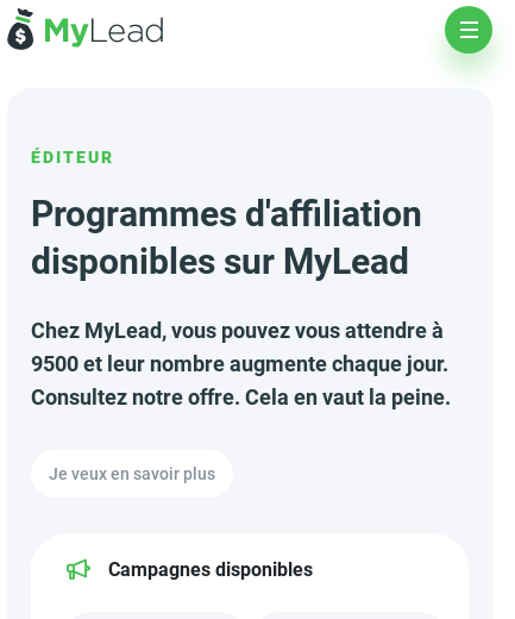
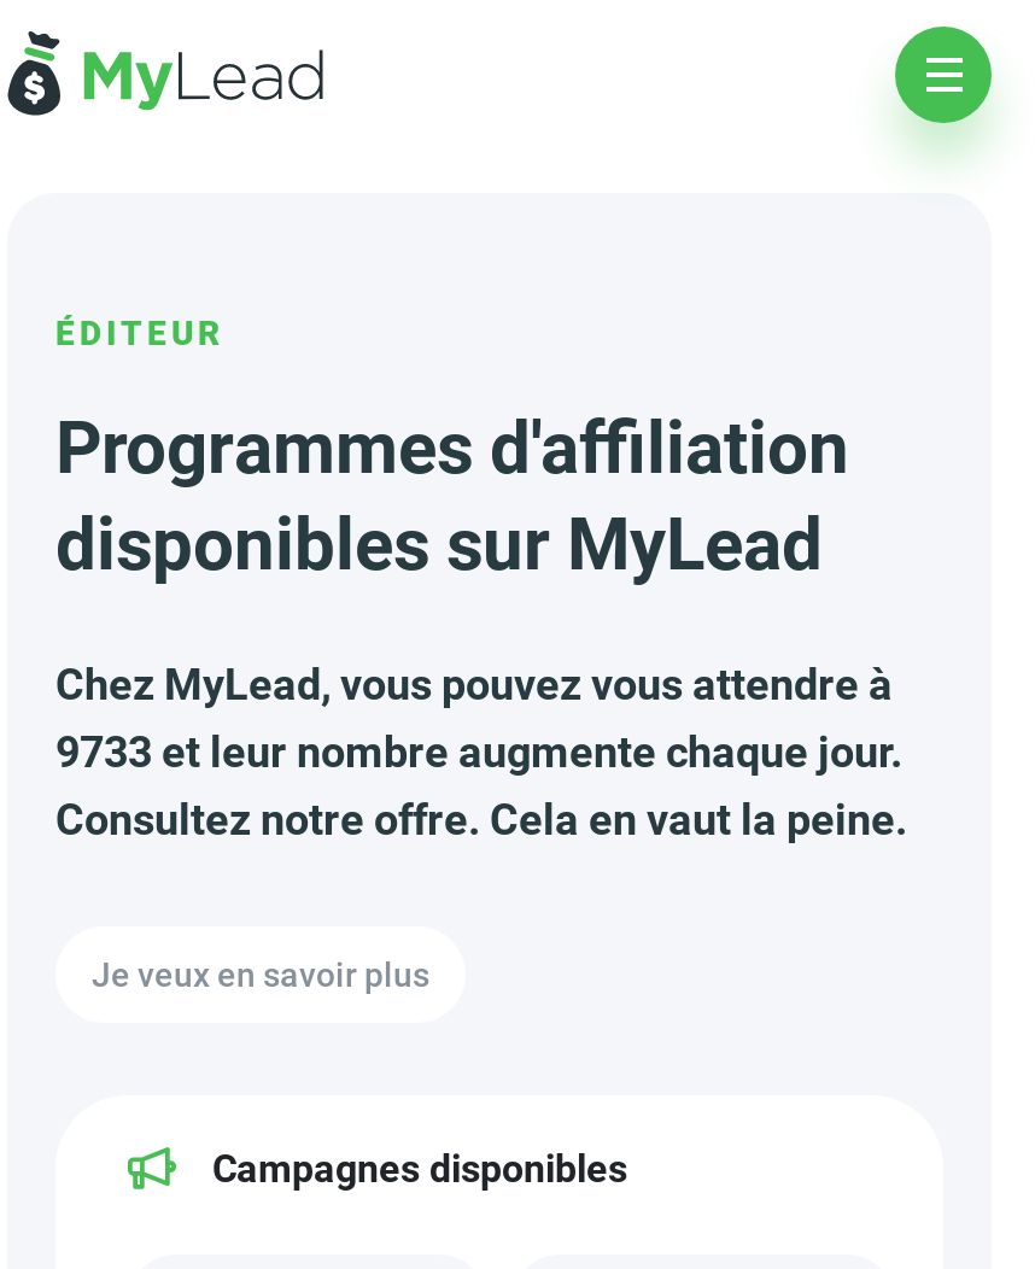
[31,351,448,376] 9500 et leur nombre augmente chaque jour. -> [55,726,902,777] 9733 et leur nombre augmente chaque jour.

